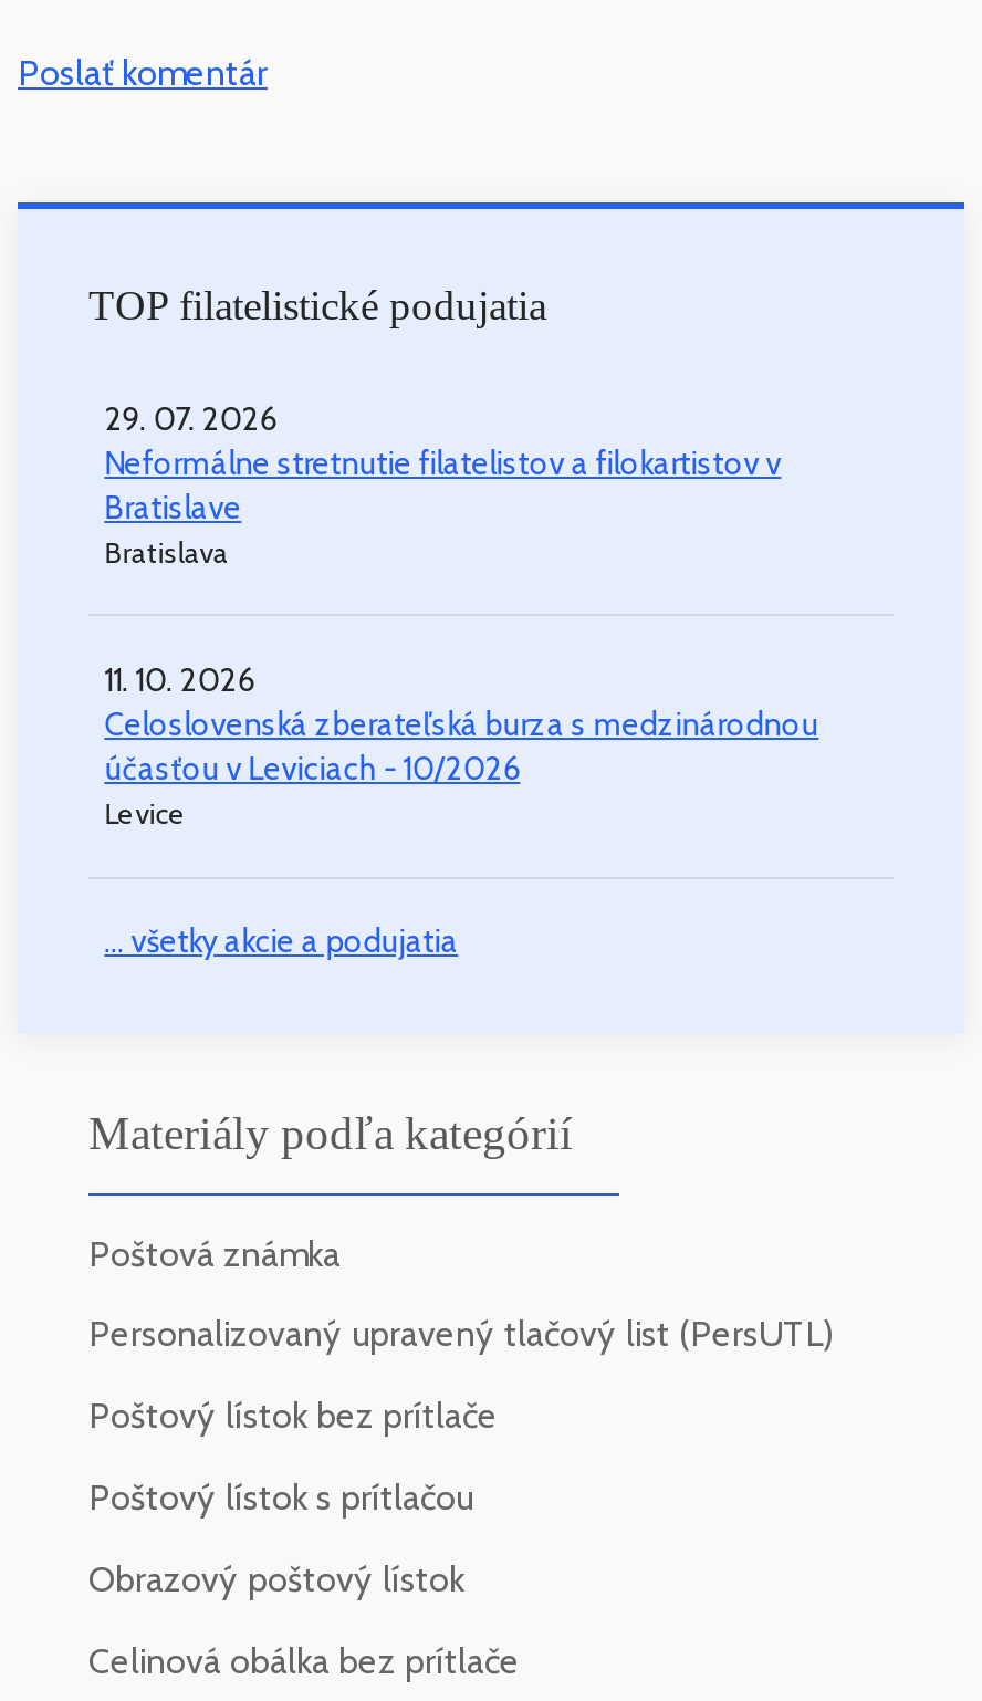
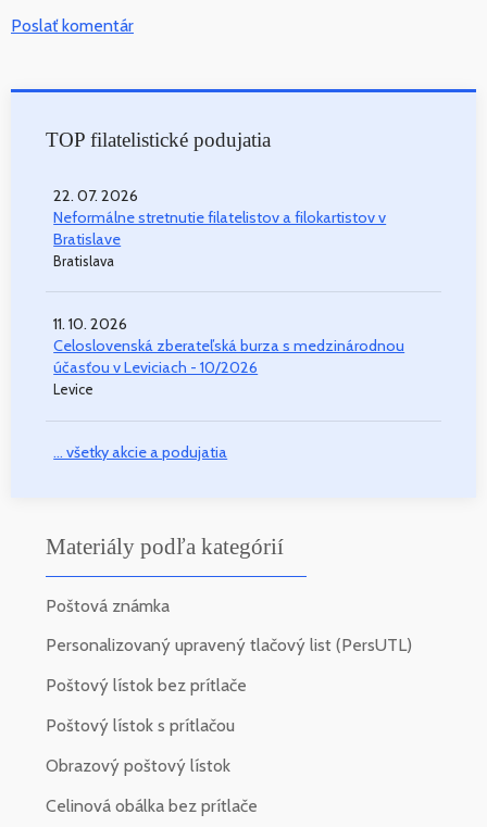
[104,398,277,438] 29. 07. 2026 -> [53,185,138,205] 22. 07. 2026

